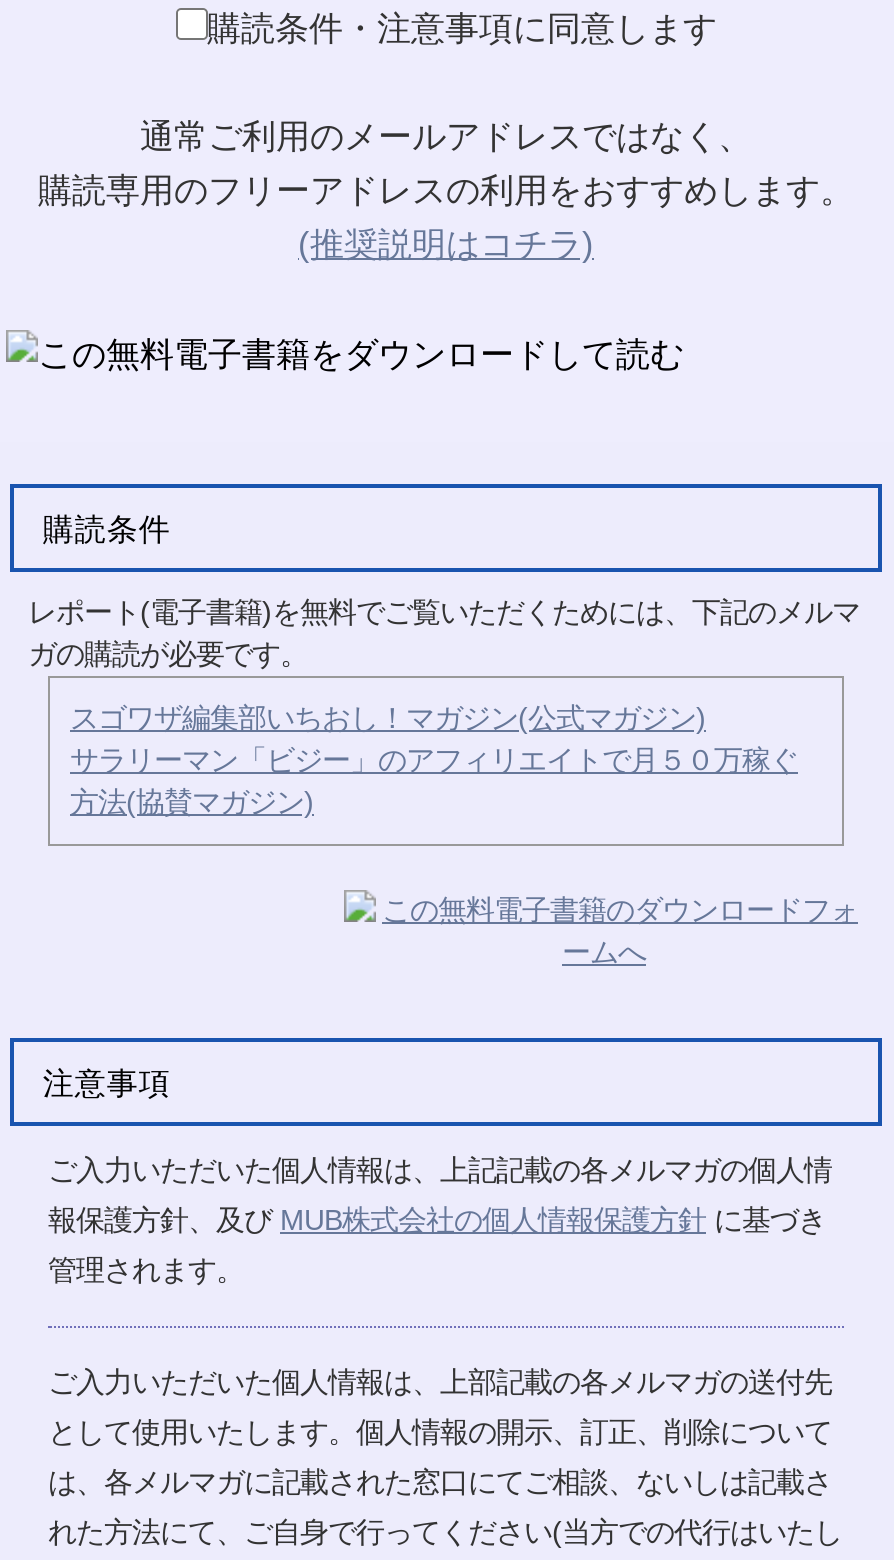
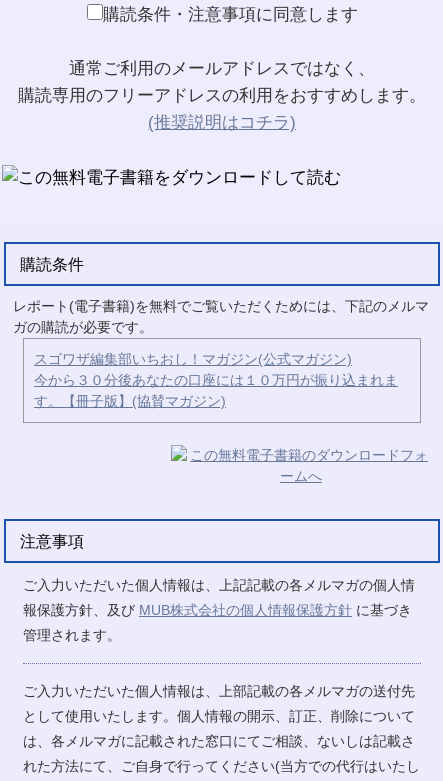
[70,744,798,818] サラリーマン「ビジー」のアフィリエイトで月５０万稼ぐ | 方法(協賛マガジン) -> [34,372,398,409] 今から３０分後あなたの口座には１０万円が振り込まれま | す。【冊子版】(協賛マガジン)

